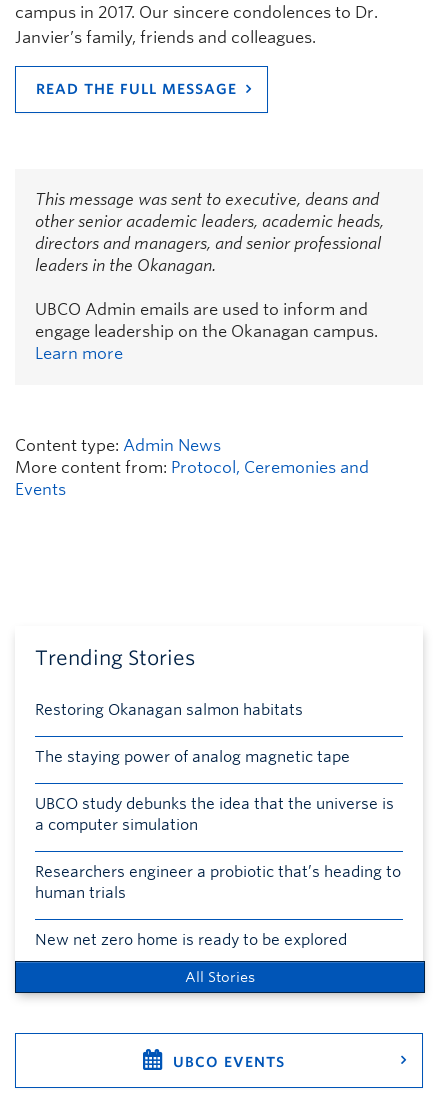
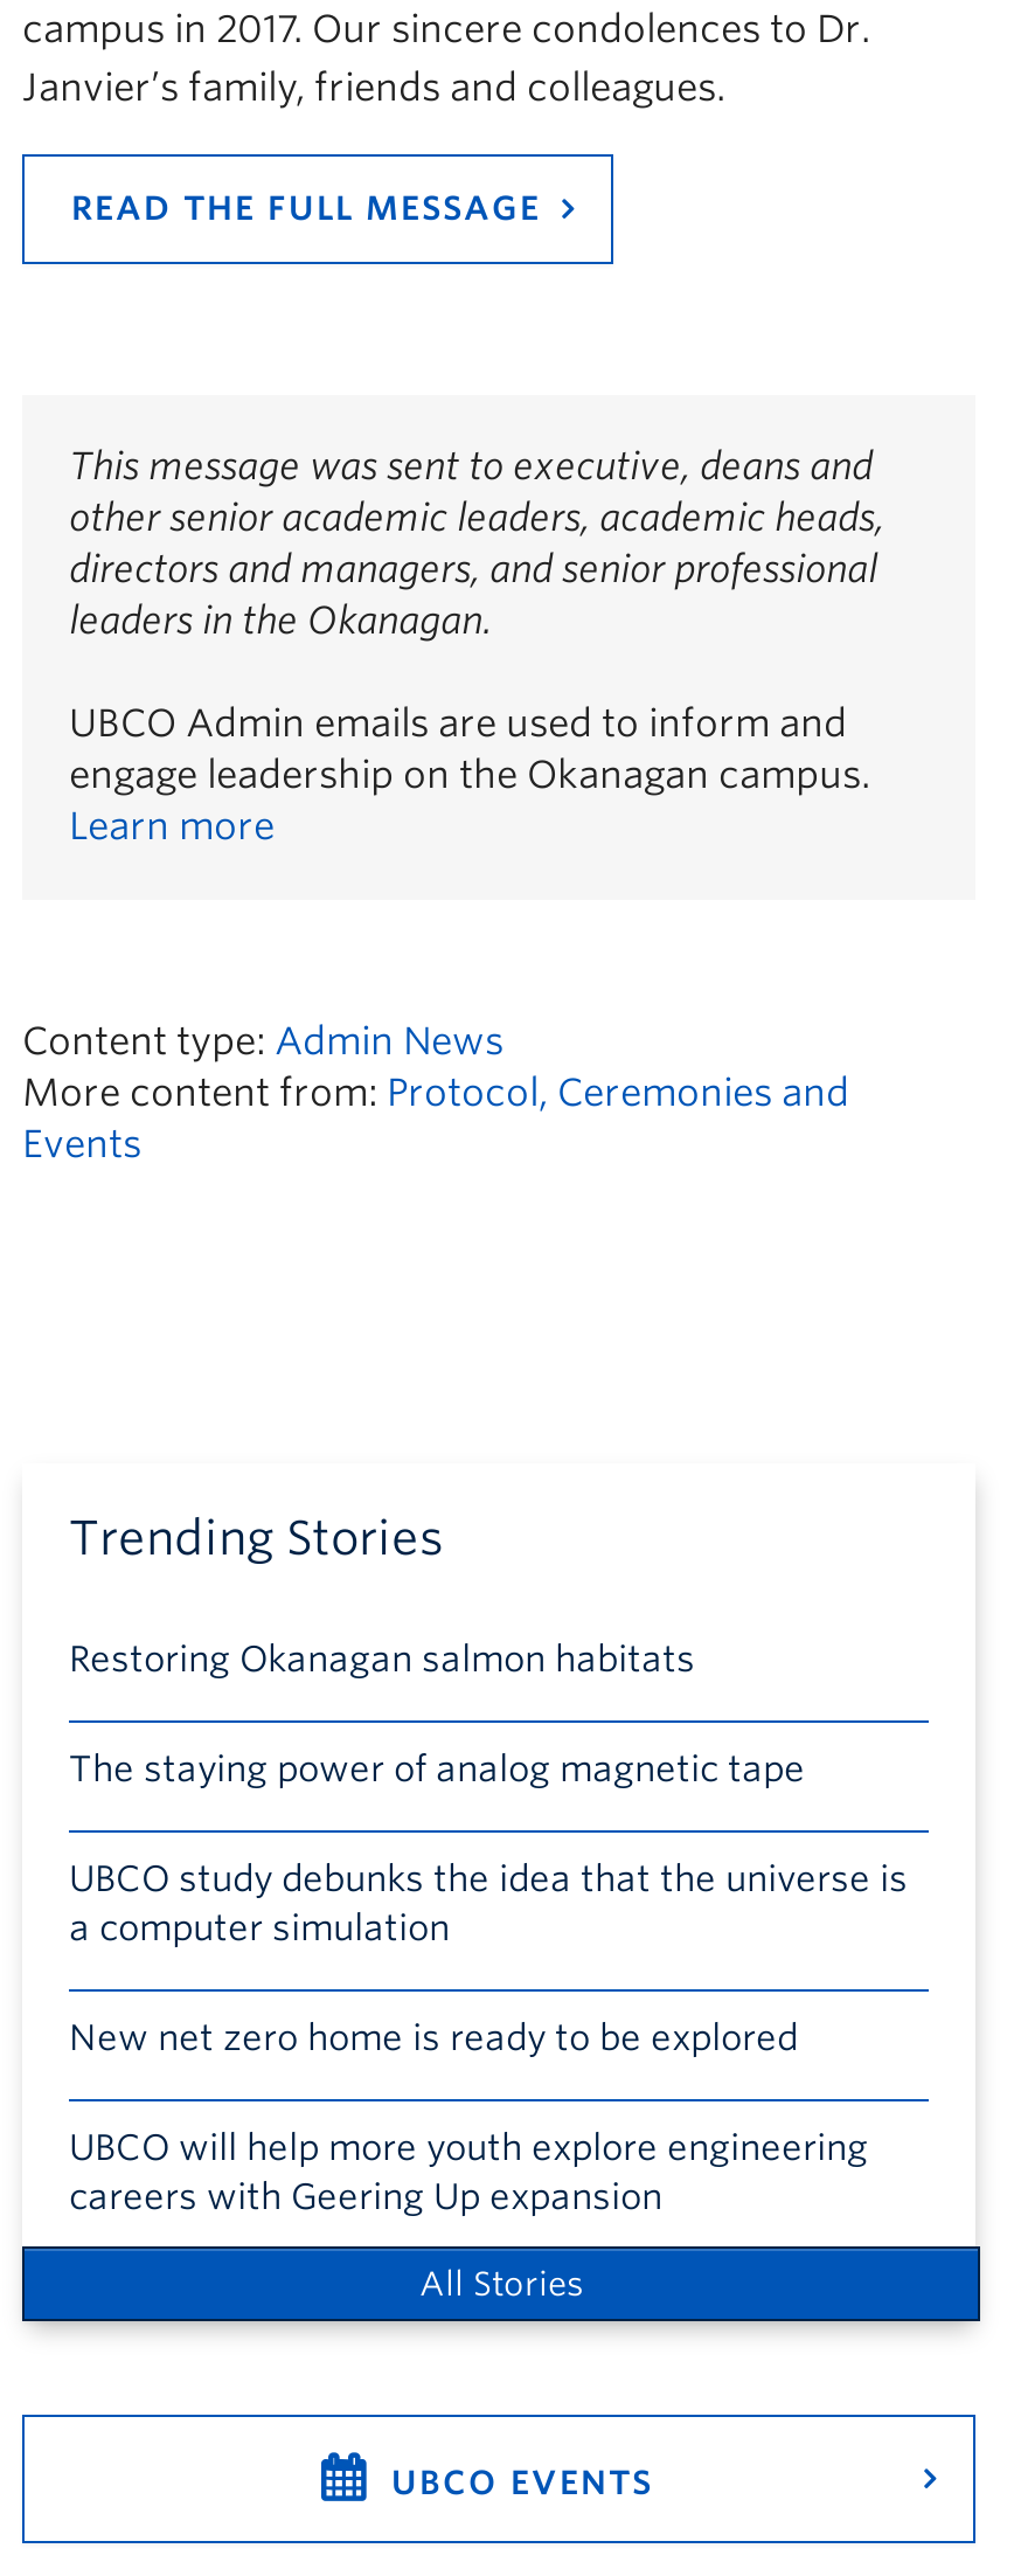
[35,863,401,902] Researchers engineer a probiotic that’s heading to | human trials -> none
moved [35,931,347,949] -> [69,2017,798,2059]: New net zero home is ready to be explored
none -> [69,2127,868,2218] UBCO will help more youth explore engineering | careers with Geering Up expansion

